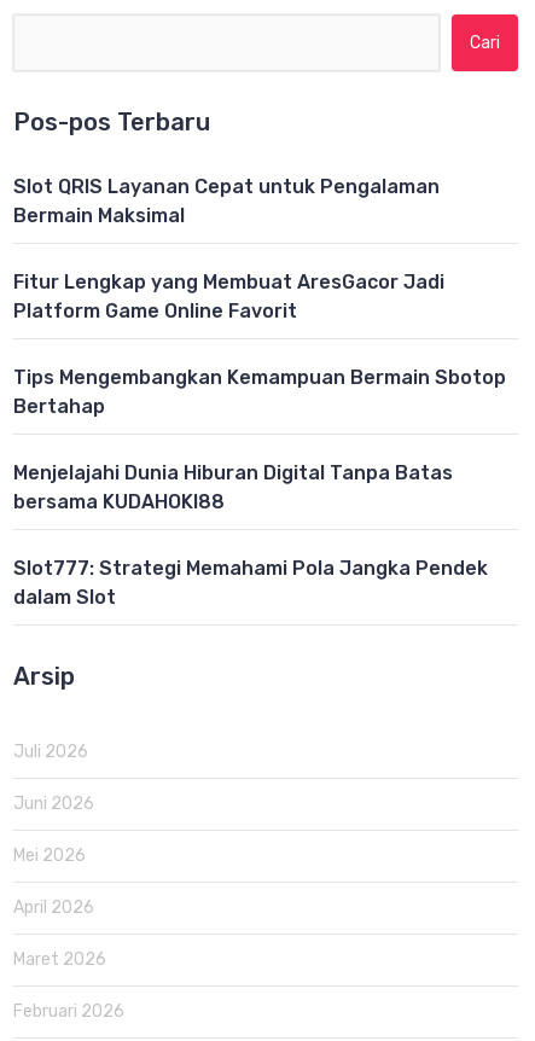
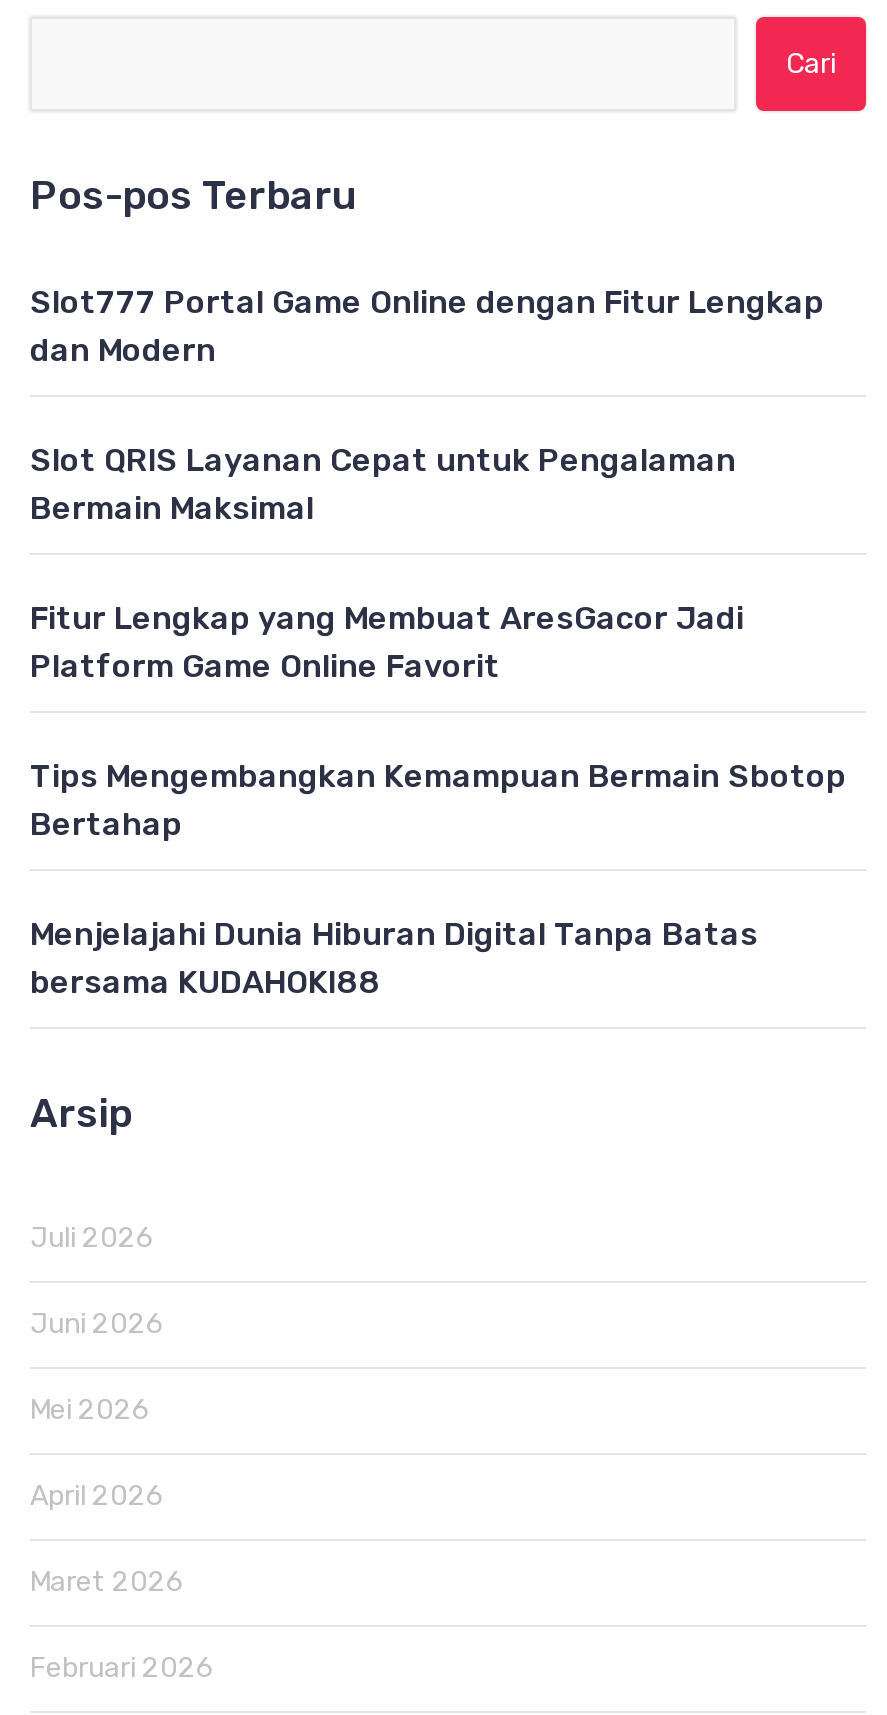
none -> [30,283,824,369] Slot777 Portal Game Online dengan Fitur Lengkap | dan Modern
moved [13,175,506,513] -> [30,441,846,1001]: Slot QRIS Layanan Cepat untuk Pengalaman | Bermain Maksimal | Fitur Lengkap yang Membuat AresGacor Jadi | Platform Game Online Favorit | Tips Mengembangkan Kemampuan Bermain Sbotop | Bertahap | Menjelajahi Dunia Hiburan Digital Tanpa Batas | bersama KUDAHOKI88
[13,557,488,609] Slot777: Strategi Memahami Pola Jangka Pendek | dalam Slot -> none

